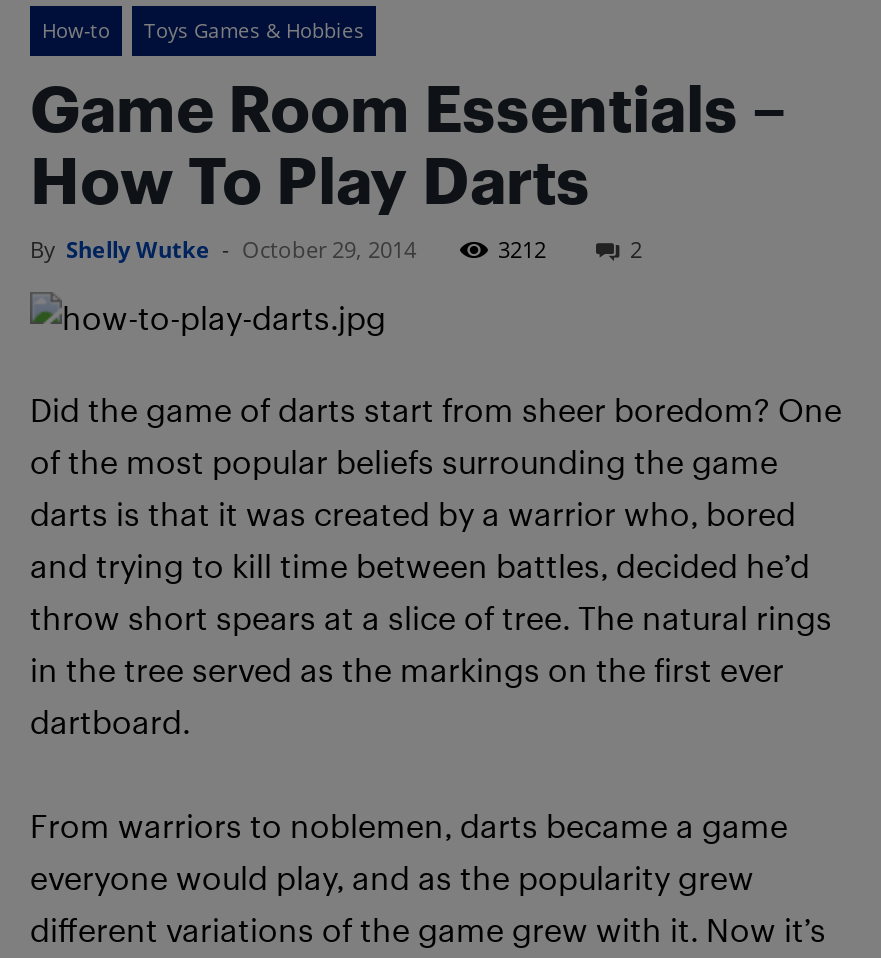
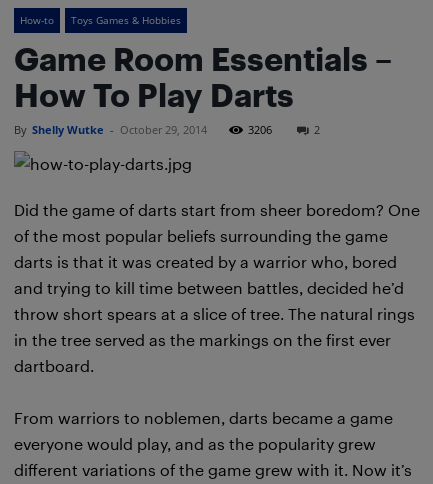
[498,234,546,264] 3212 -> [248,122,272,137] 3206

